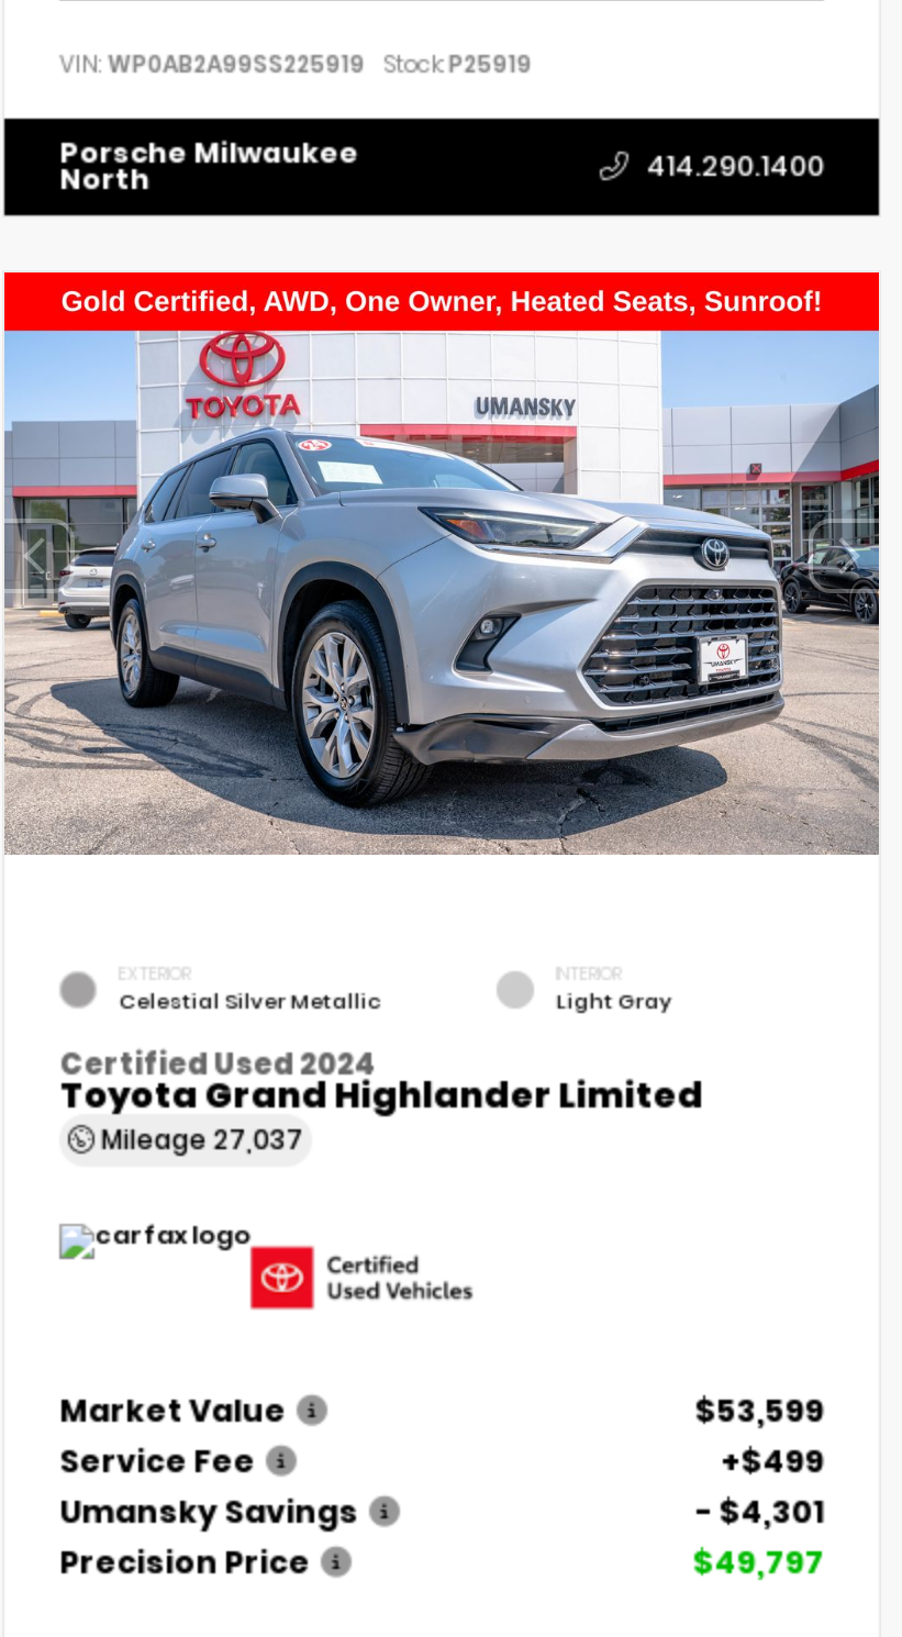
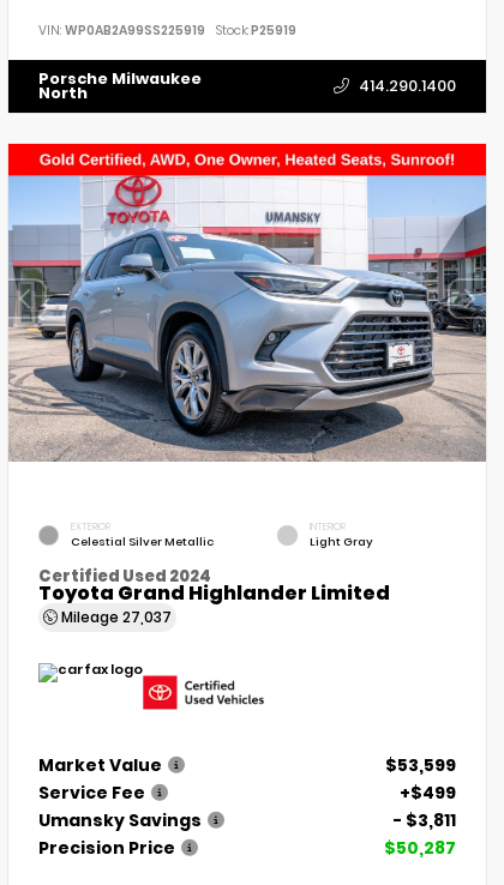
[694,1489,824,1533] - $4,301 -> [392,808,456,832] - $3,811
[692,1539,824,1583] $49,797 -> [384,835,456,859] $50,287

